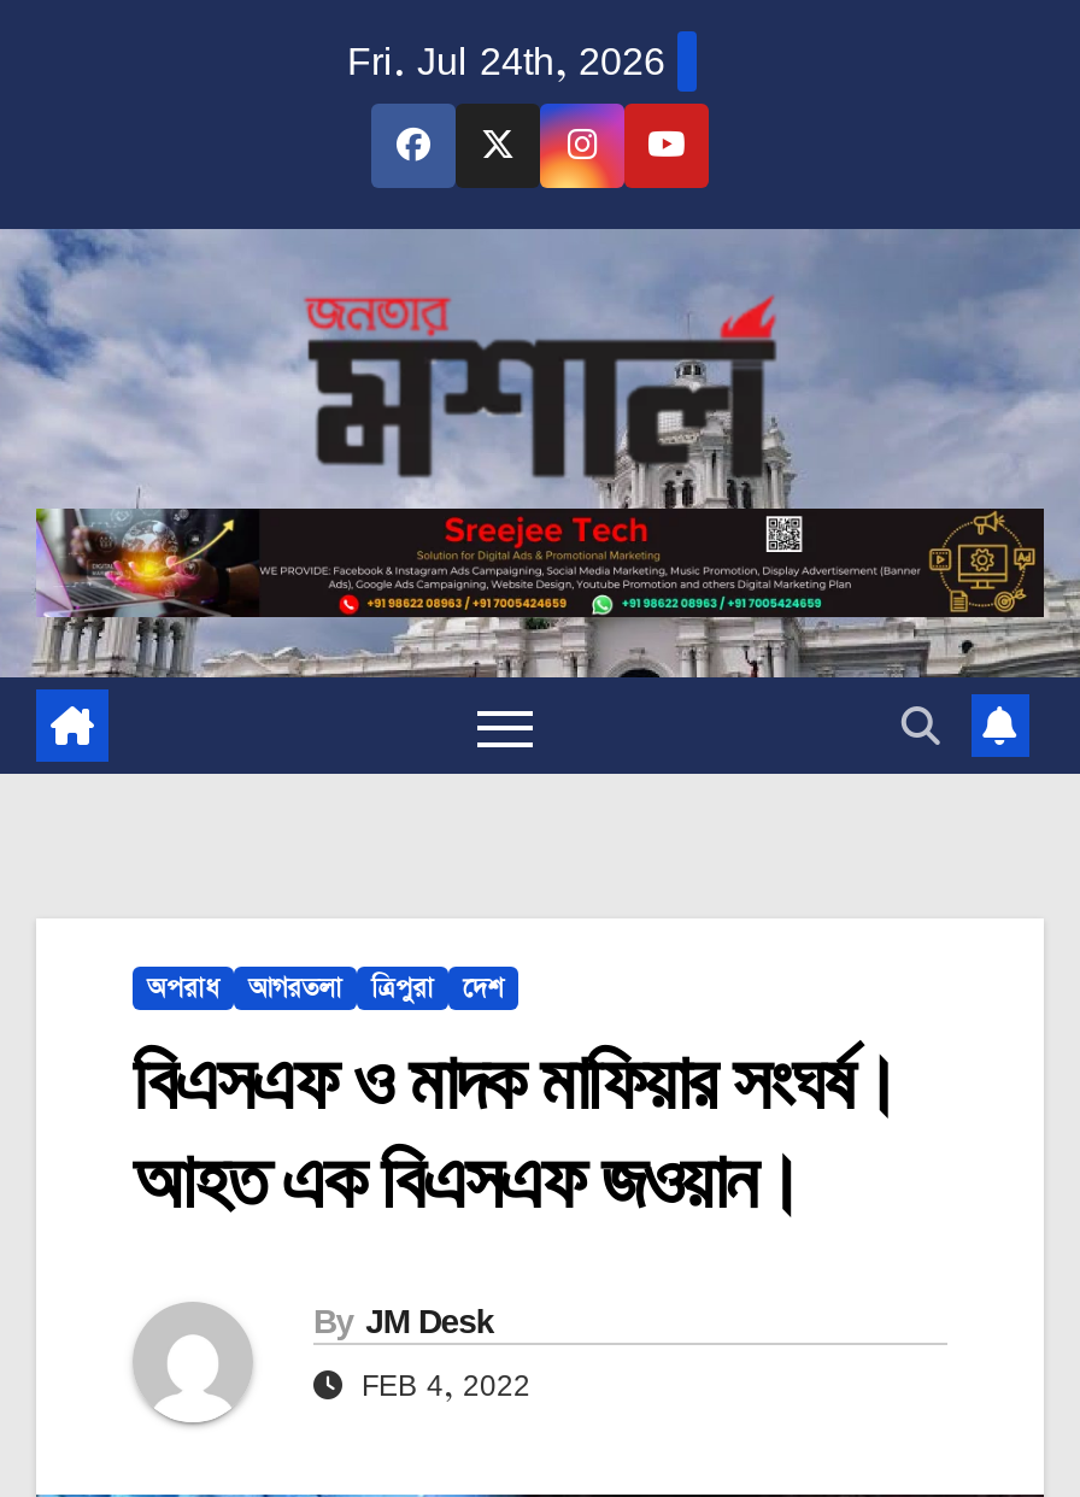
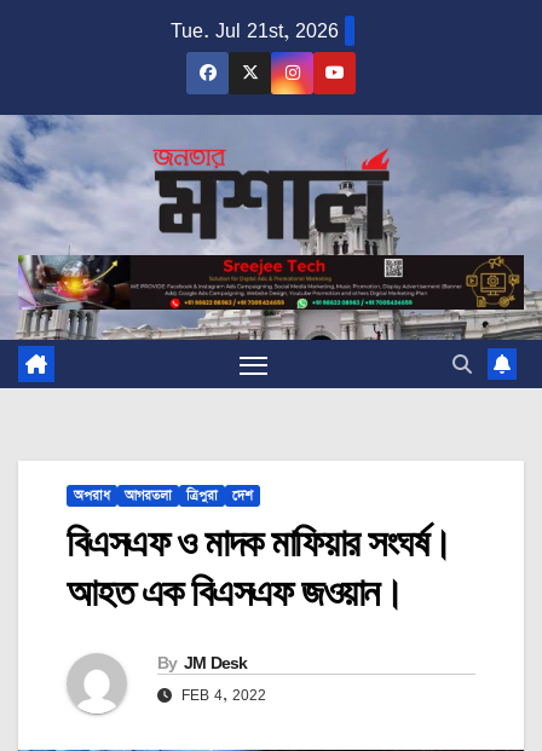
[347,31,665,89] Fri. Jul 24th, 2026 -> [170,16,338,45] Tue. Jul 21st, 2026

